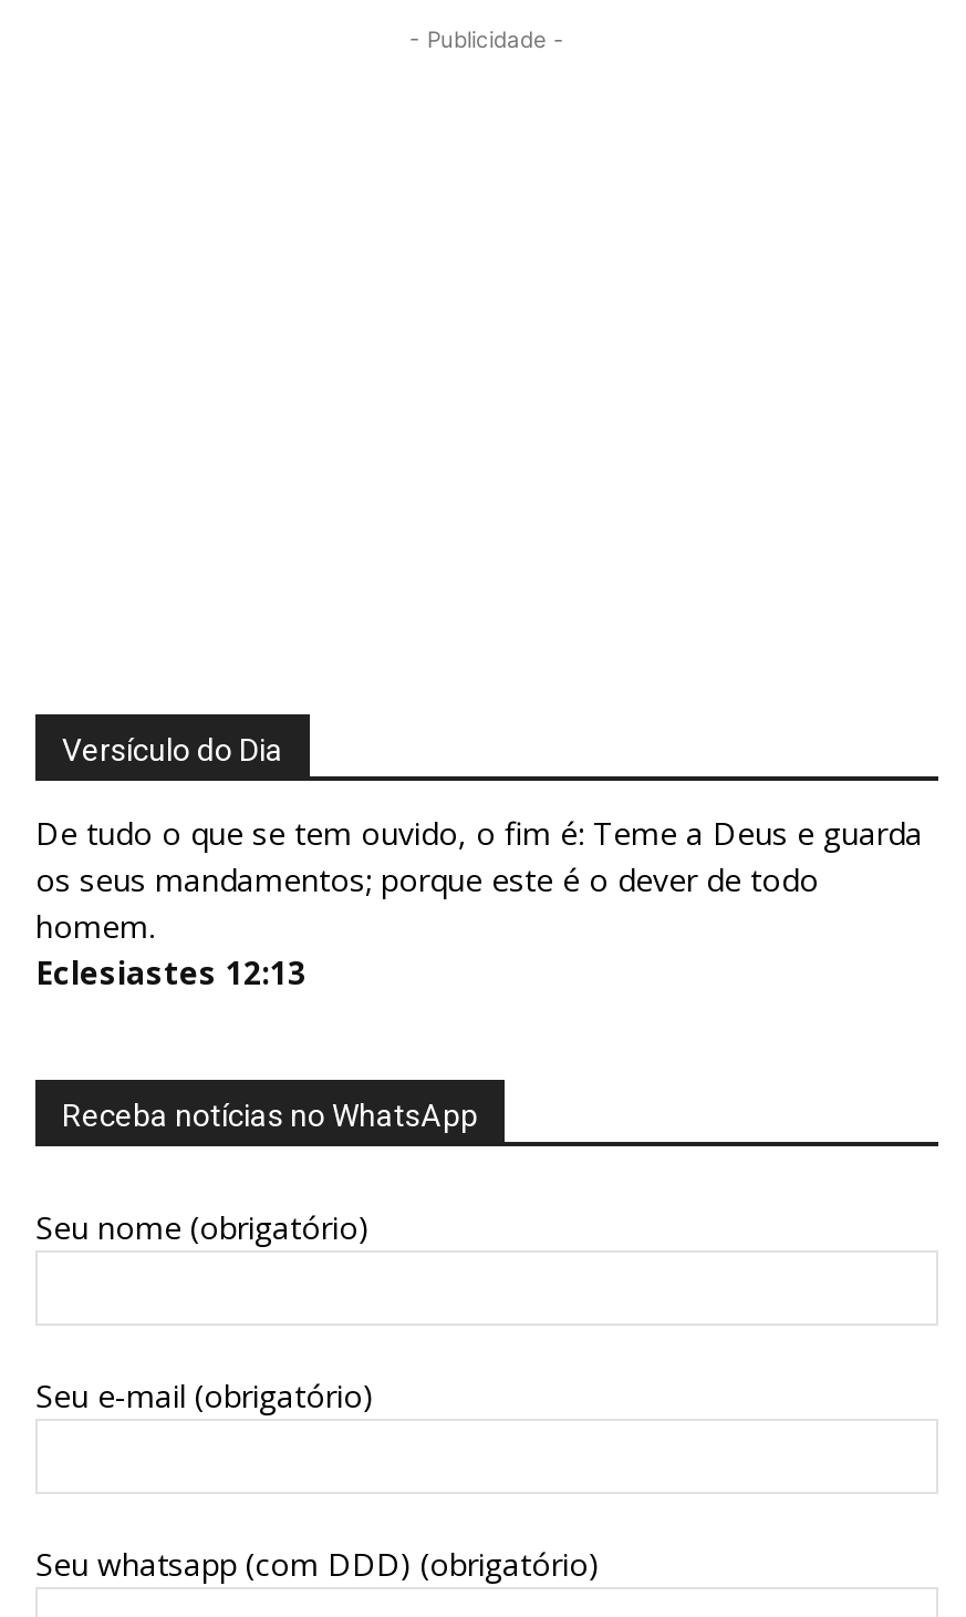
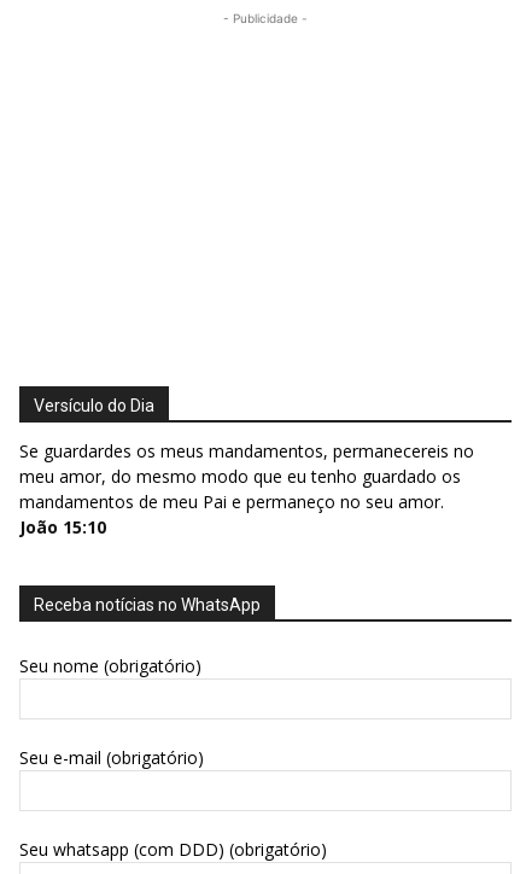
[35,813,923,994] De tudo o que se tem ouvido, o fim é: Teme a Deus e guarda | os seus mandamentos; porque este é o dever de todo | homem. | Eclesiastes 12:13 -> [19,440,474,539] Se guardardes os meus mandamentos, permanecereis no | meu amor, do mesmo modo que eu tenho guardado os | mandamentos de meu Pai e permaneço no seu amor. | João 15:10

